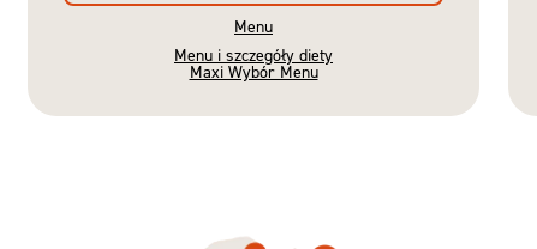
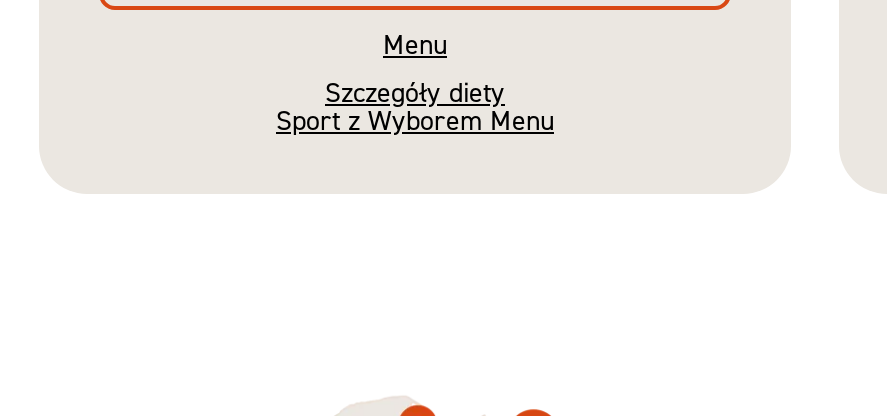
[174,44,333,81] Menu i szczegóły diety | Maxi Wybór Menu -> [276,73,554,135] Szczegóły diety | Sport z Wyborem Menu

